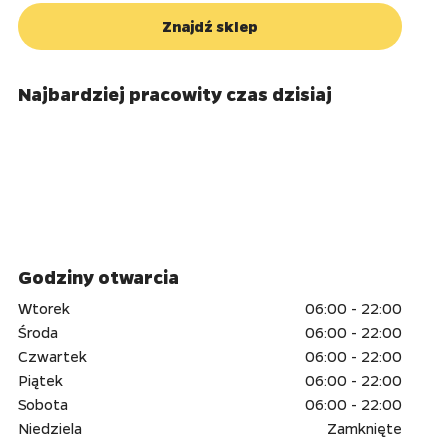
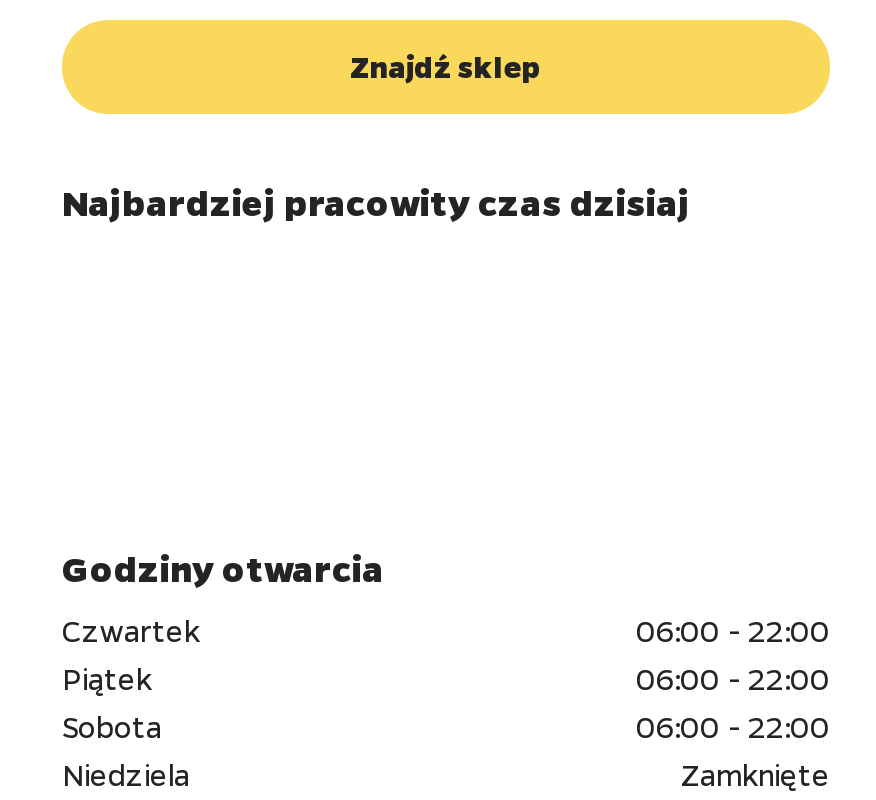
[18,298,402,342] Wtorek | 06:00 - 22:00 | Środa | 06:00 - 22:00 -> none

